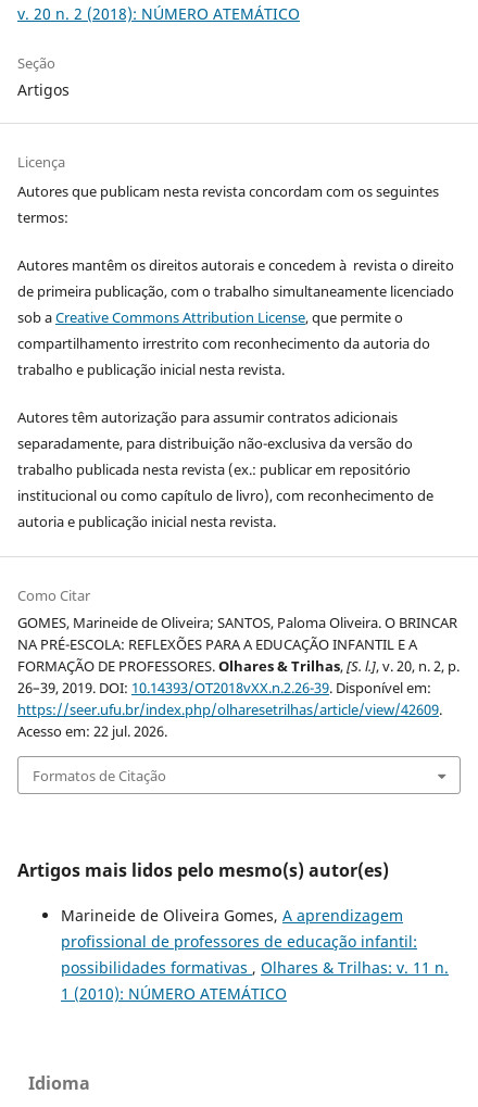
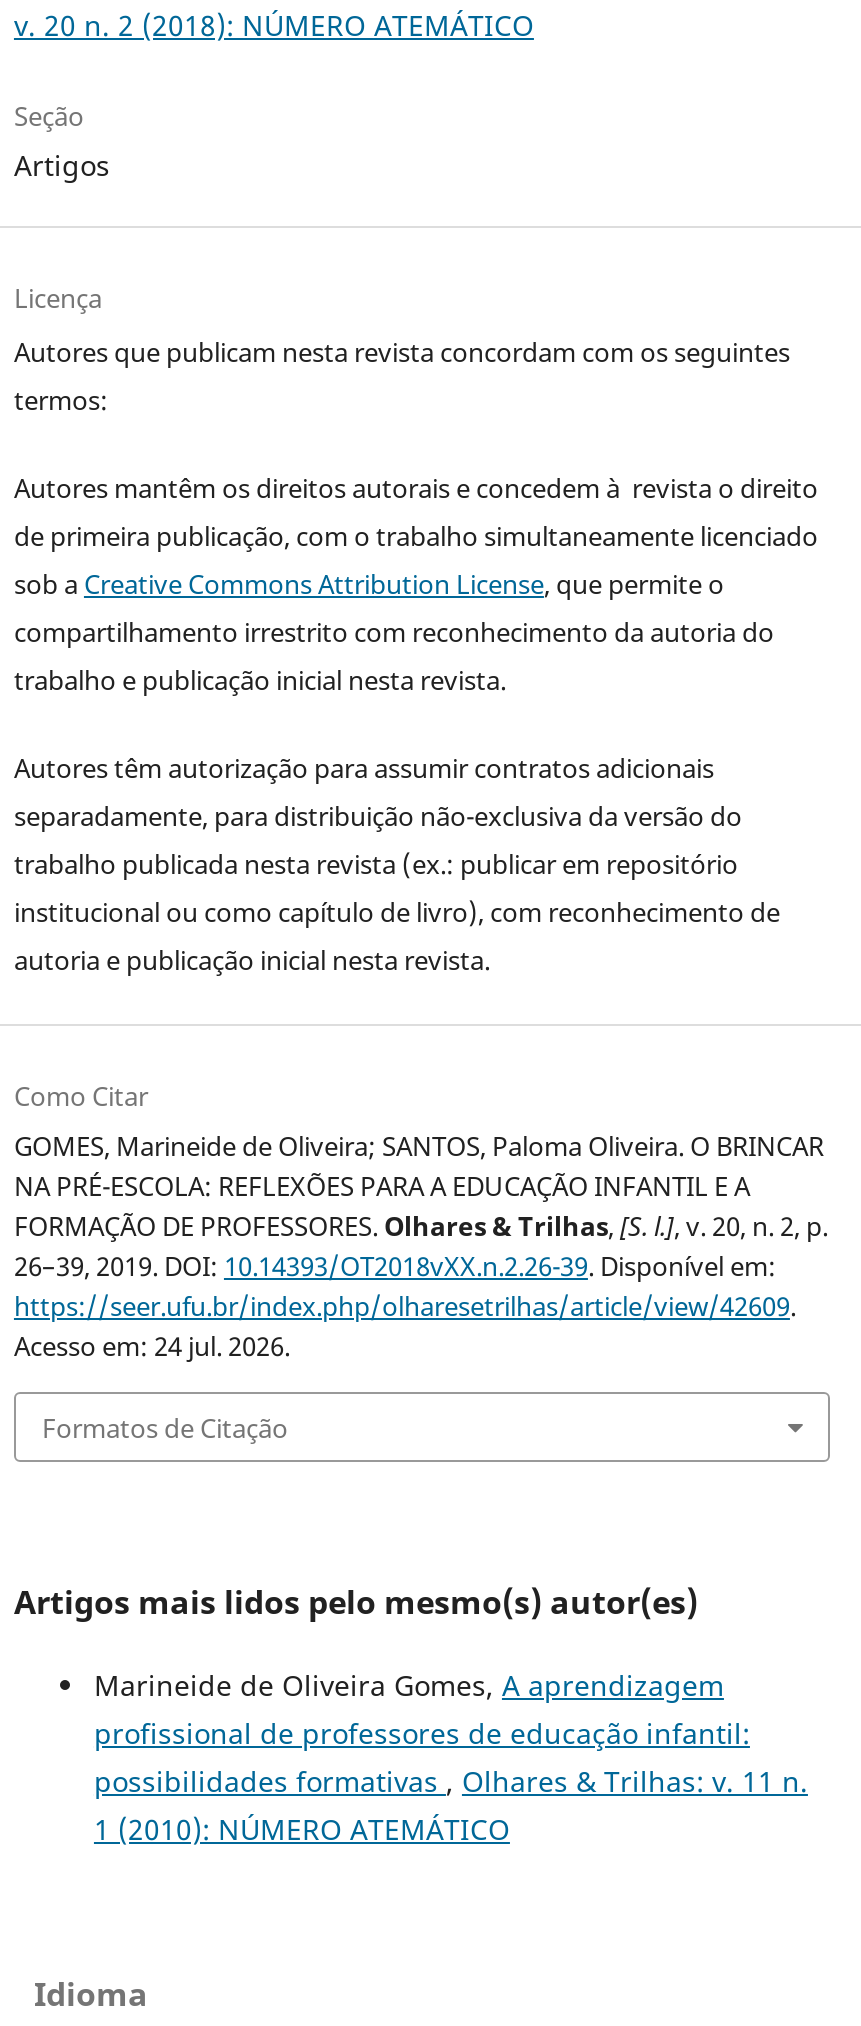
[17,722,167,741] Acesso em: 22 jul. 2026. -> [14,1329,290,1365] Acesso em: 24 jul. 2026.

